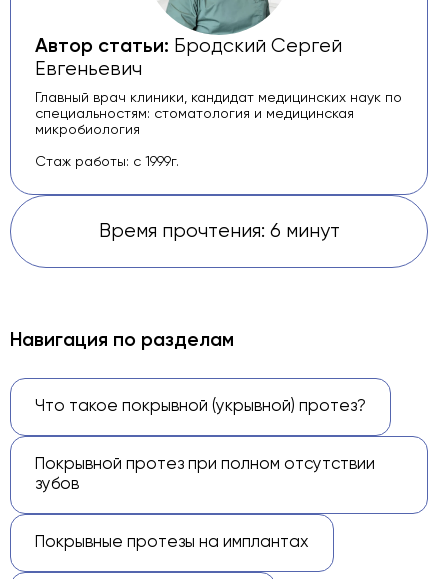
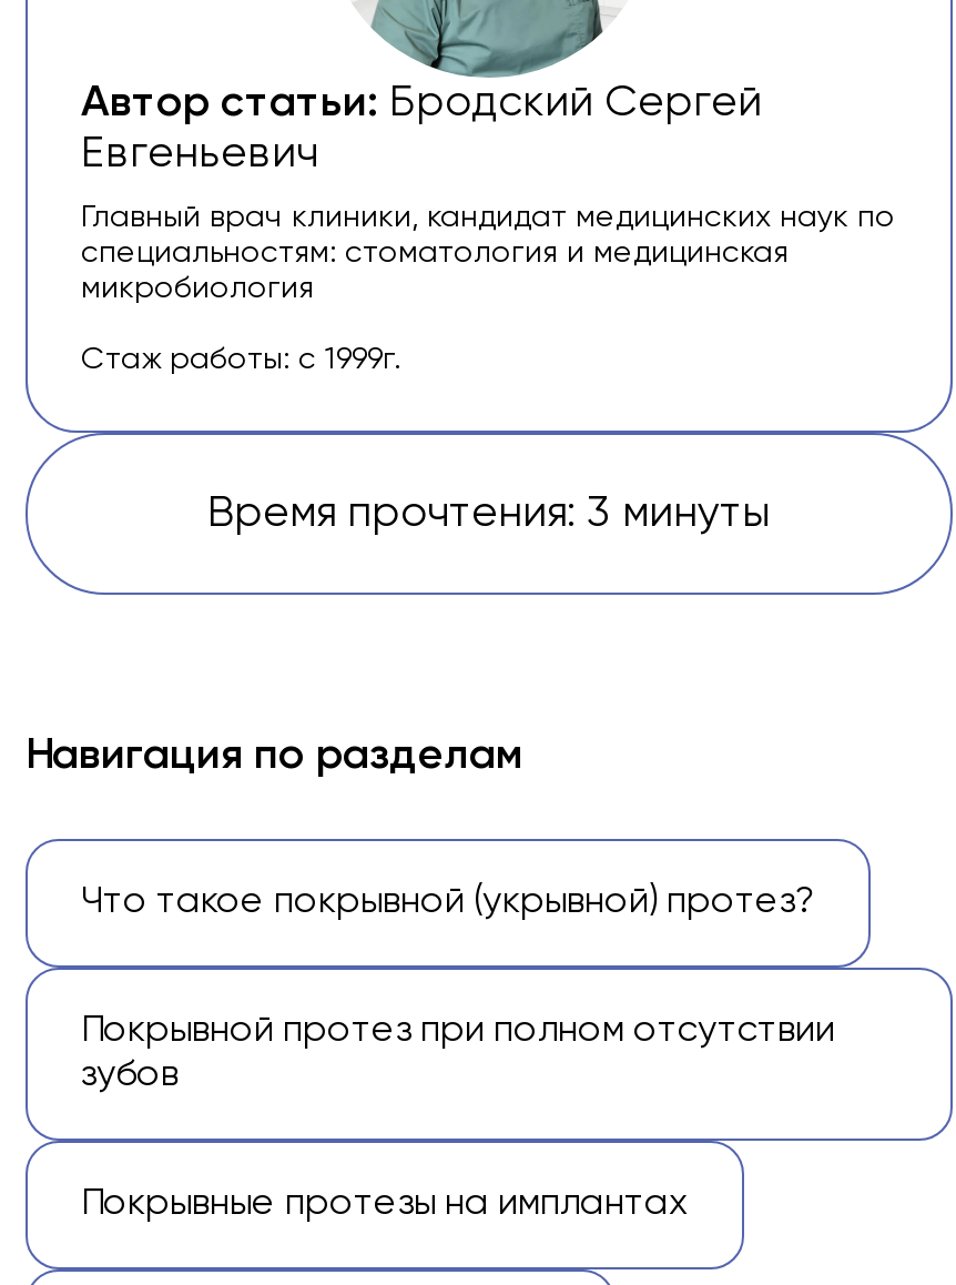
[98,222,339,241] Время прочтения: 6 минут -> [207,493,771,535] Время прочтения: 3 минуты

